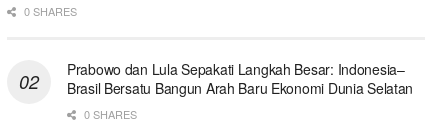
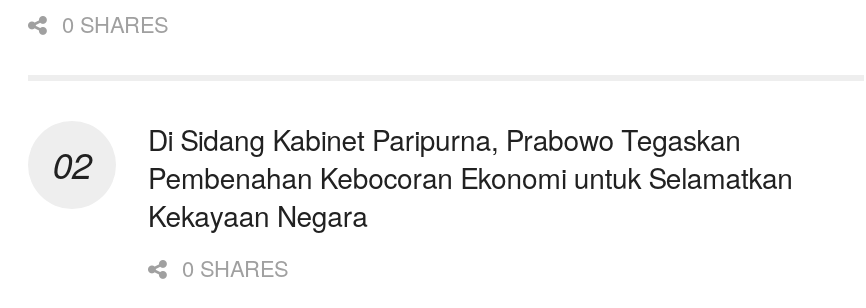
[67,59,413,98] Prabowo dan Lula Sepakati Langkah Besar: Indonesia– | Brasil Bersatu Bangun Arah Baru Ekonomi Dunia Selatan -> [148,119,793,235] Di Sidang Kabinet Paripurna, Prabowo Tegaskan | Pembenahan Kebocoran Ekonomi untuk Selamatkan | Kekayaan Negara

